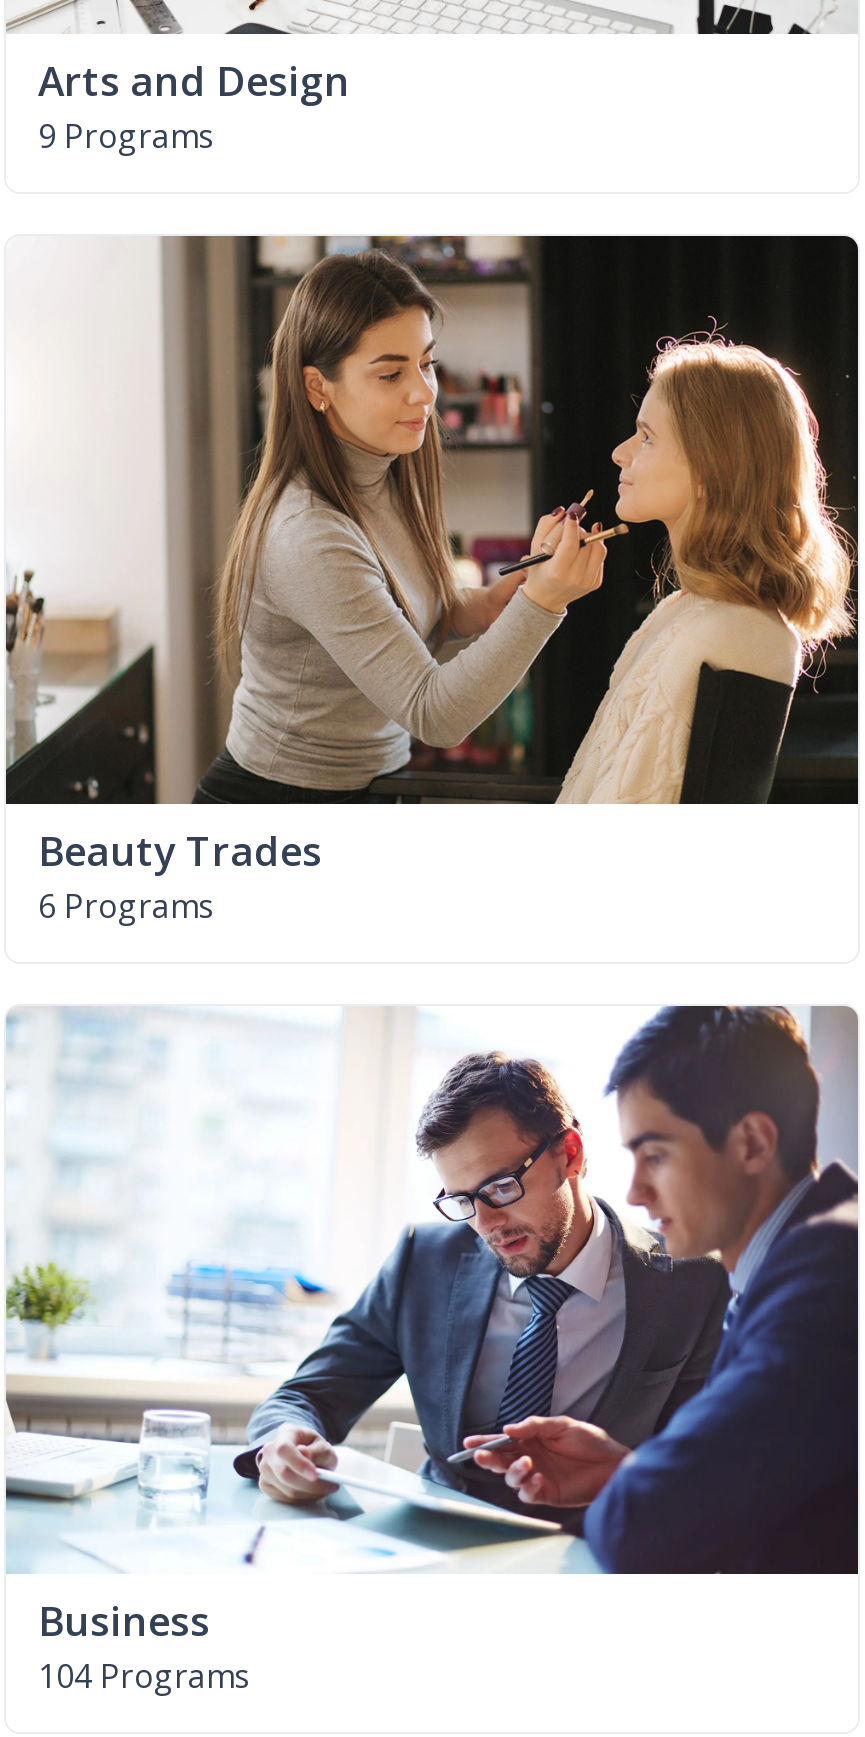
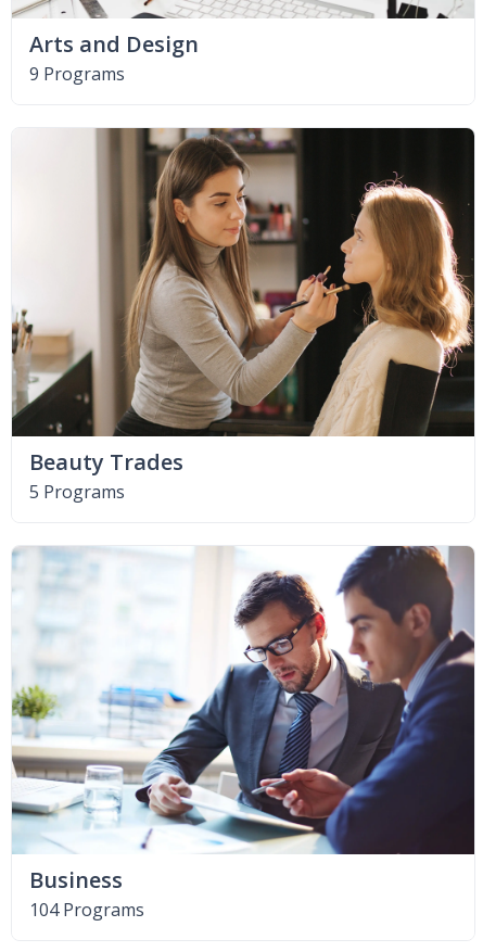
[38,884,214,928] 6 Programs -> [29,480,125,503] 5 Programs

